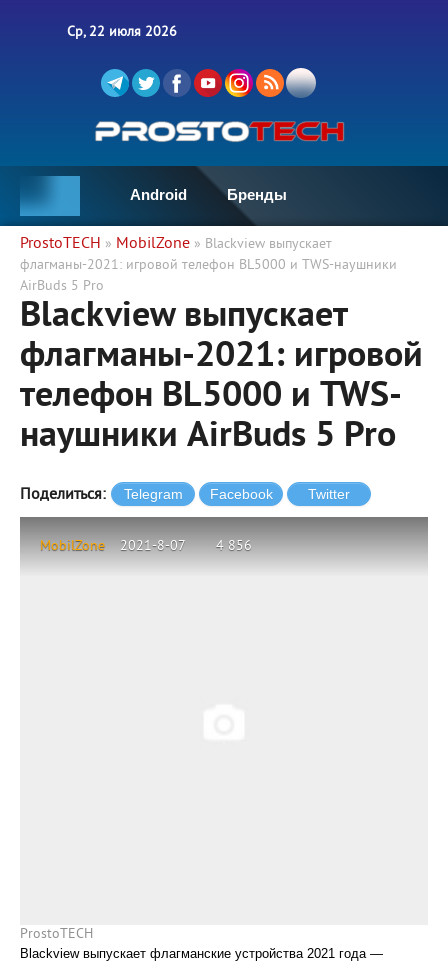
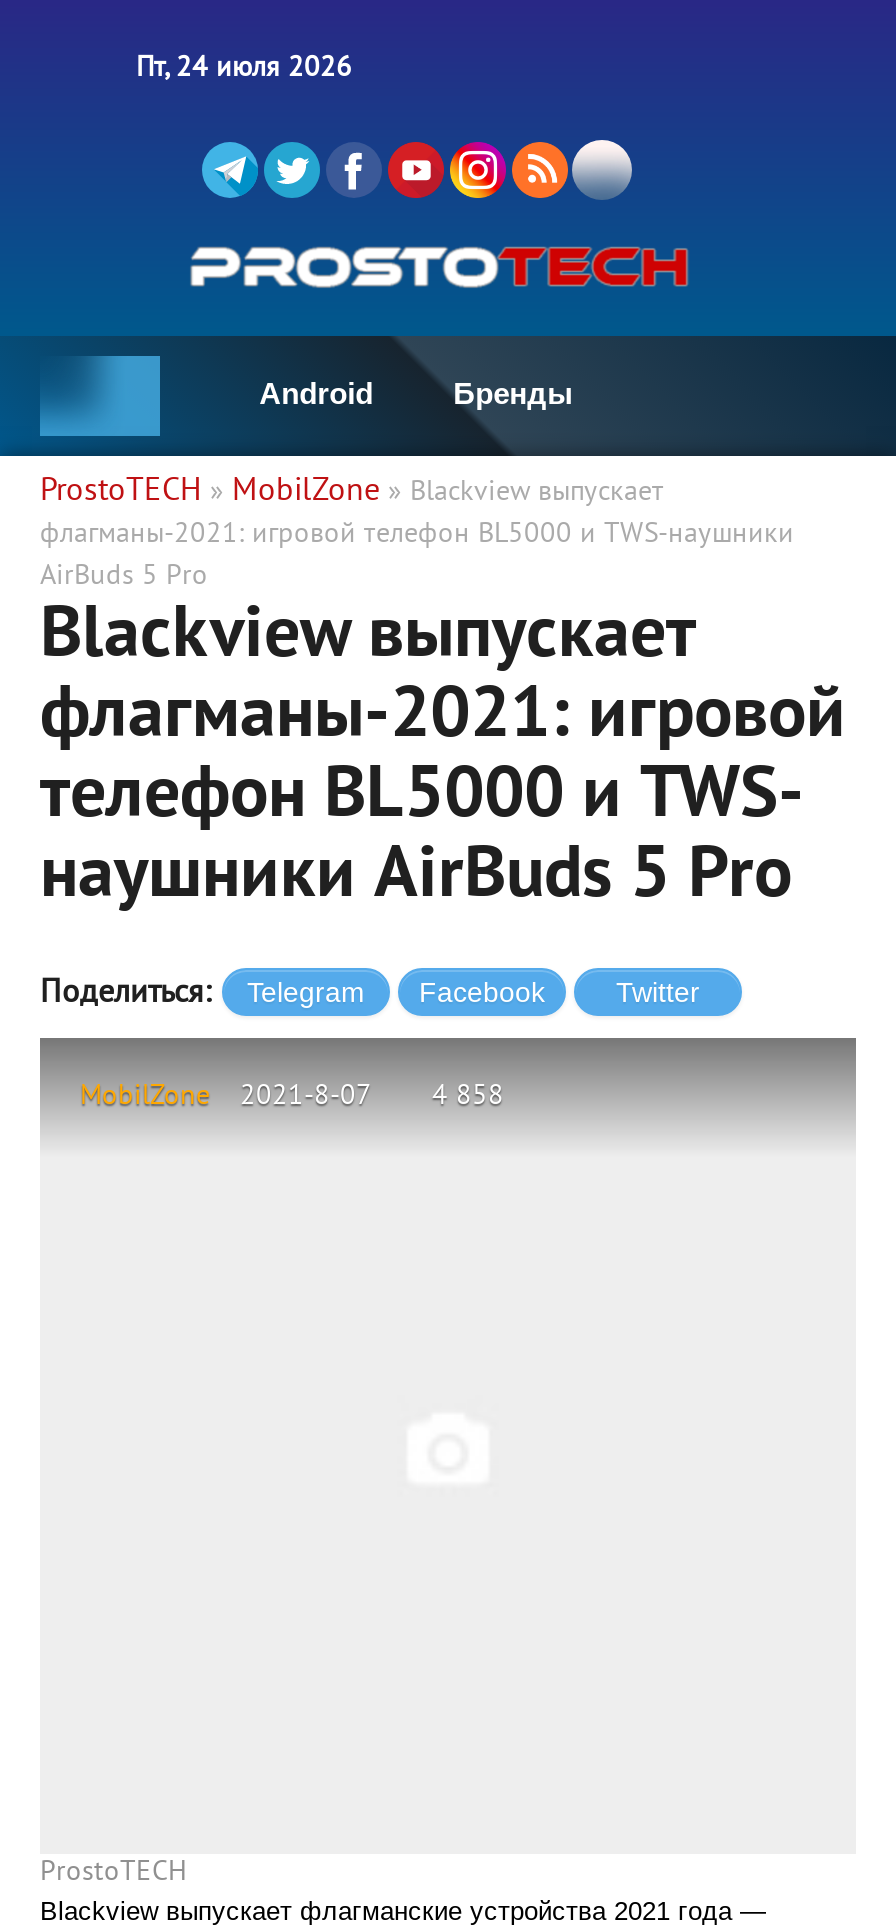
[67,24,177,41] Ср, 22 июля 2026 -> [136,52,352,86] Пт, 24 июля 2026
[216,538,252,555] 4 856 -> [432,1080,504,1114] 4 858

